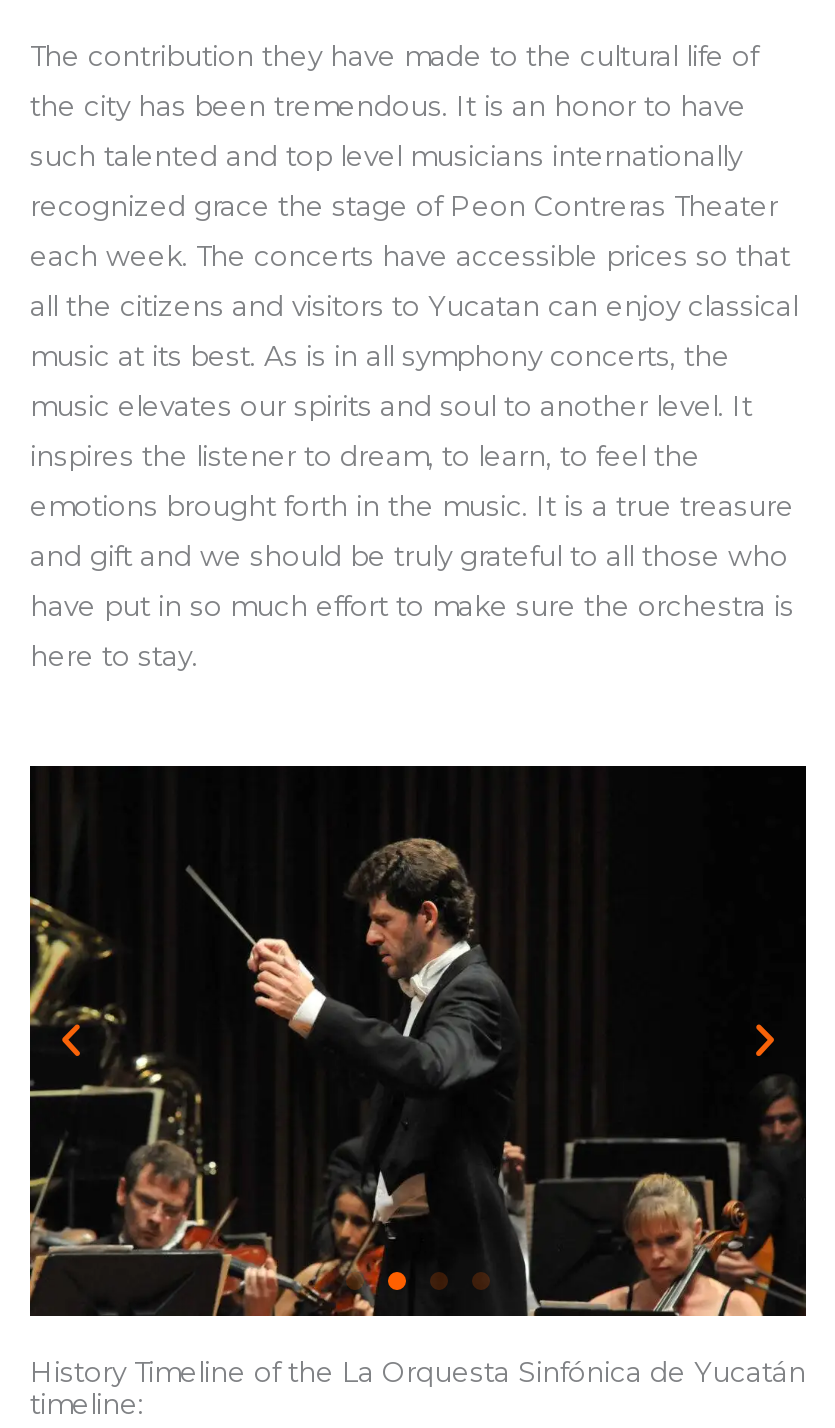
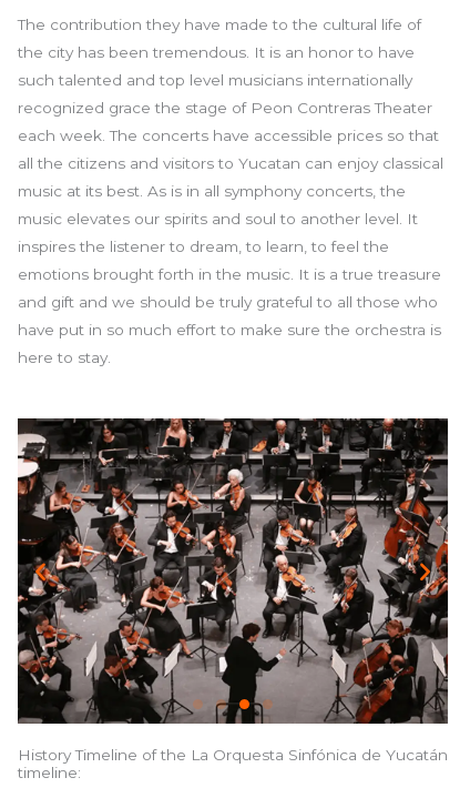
[28,763,808,1317] [image] -> [17,417,449,725] [image]

